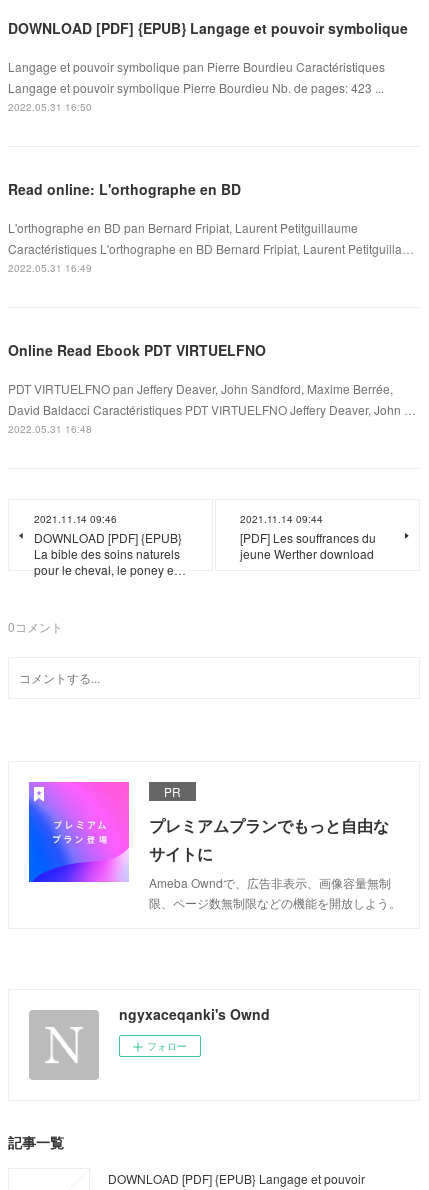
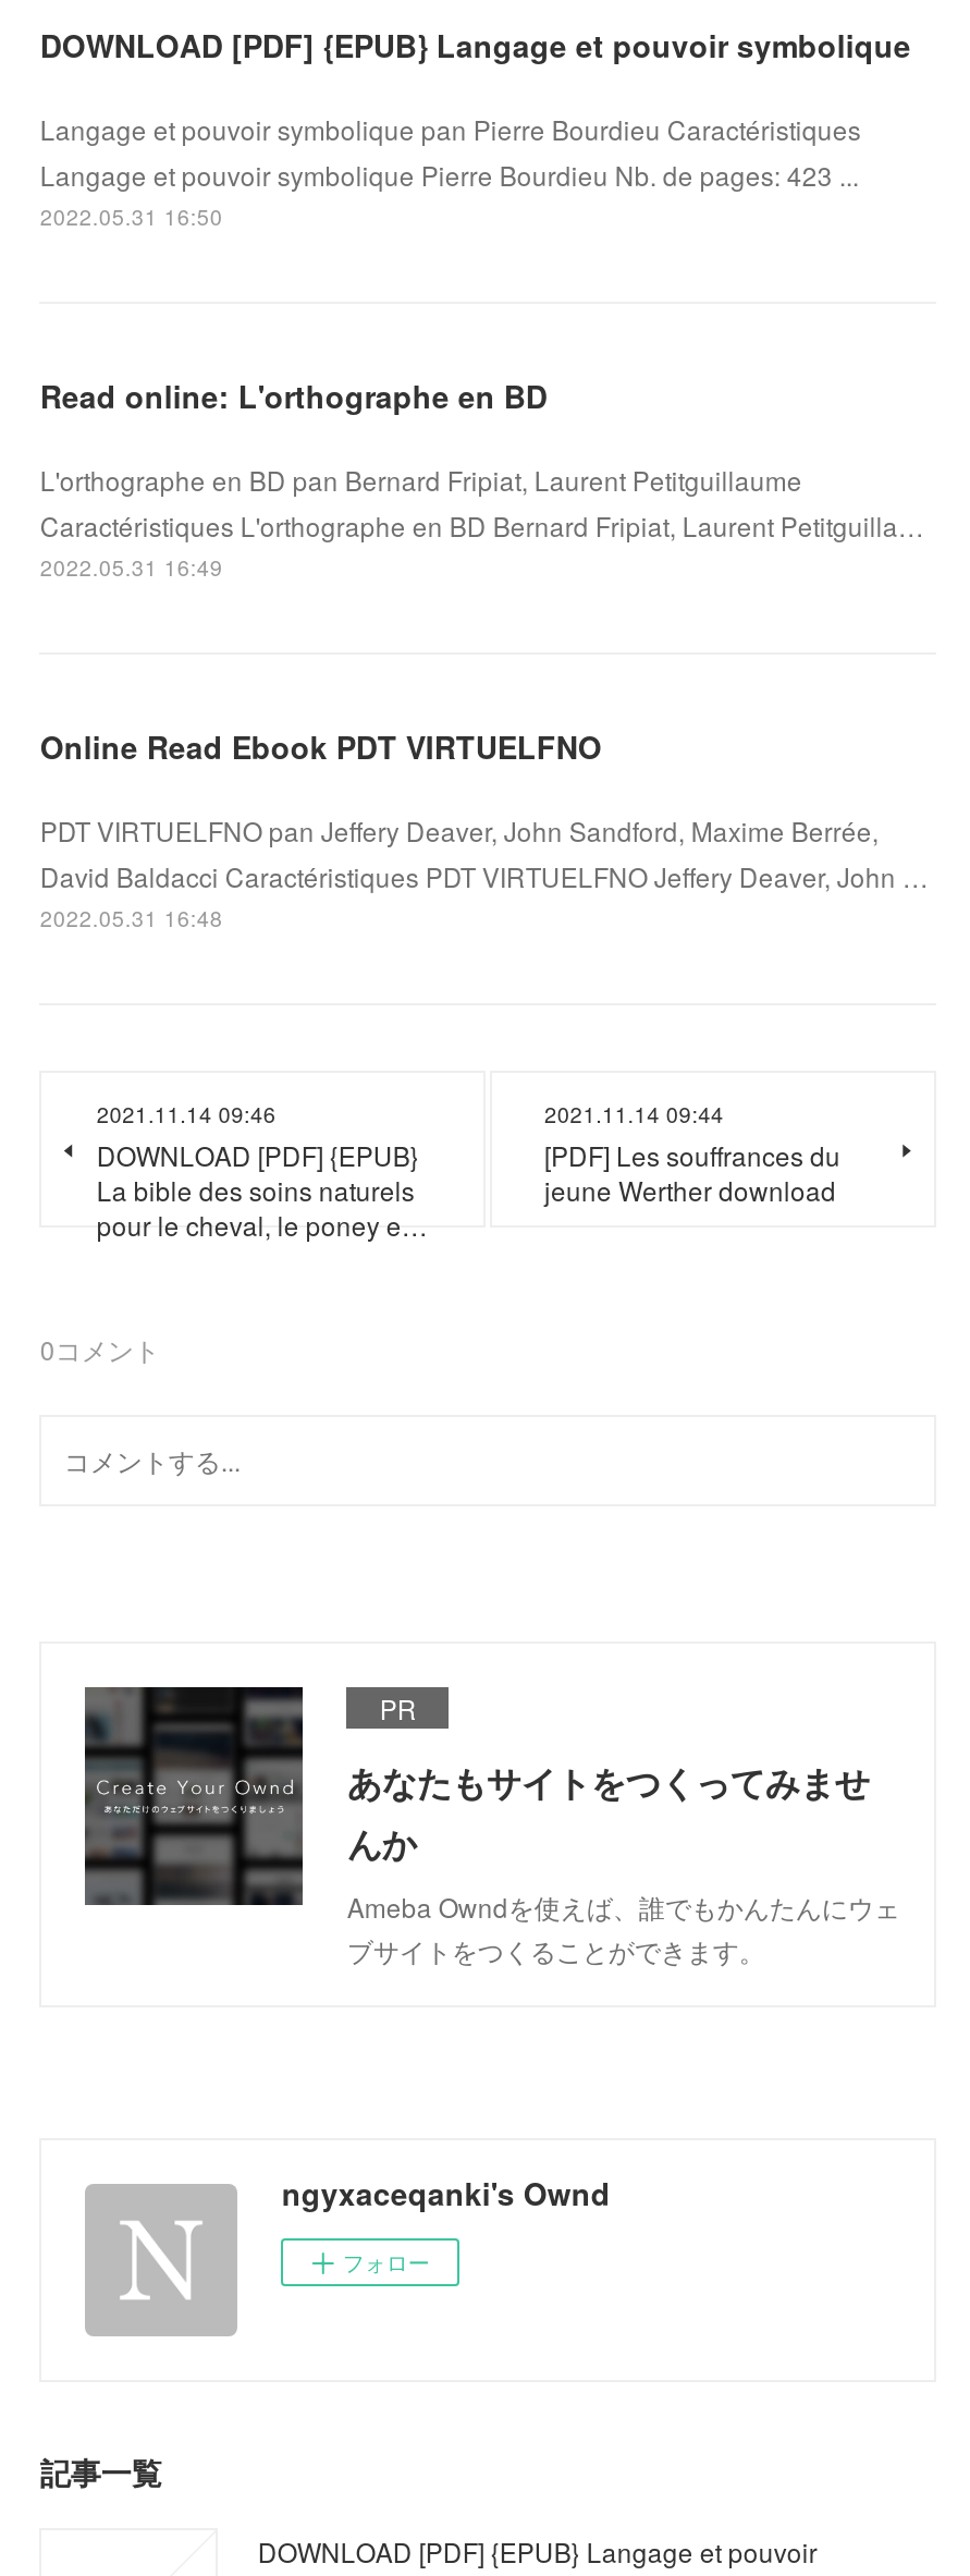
[28,781,401,911] [image] | プレミアムプランでもっと自由な | サイトに | Ameba Owndで、広告非表示、画像容量無制 | 限、ページ数無制限などの機能を開放しよう。 -> [83,1685,900,1968] [image] | あなたもサイトをつくってみませ | んか | Ameba Owndを使えば、誰でもかんたんにウェ | ブサイトをつくることができます。

